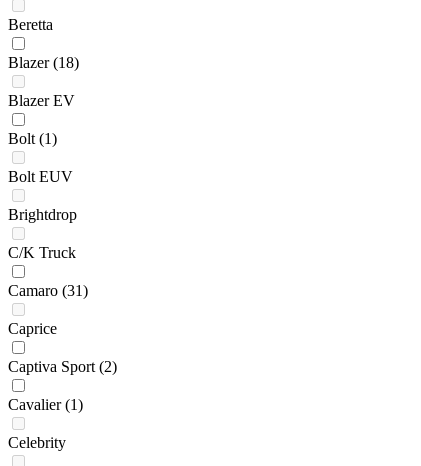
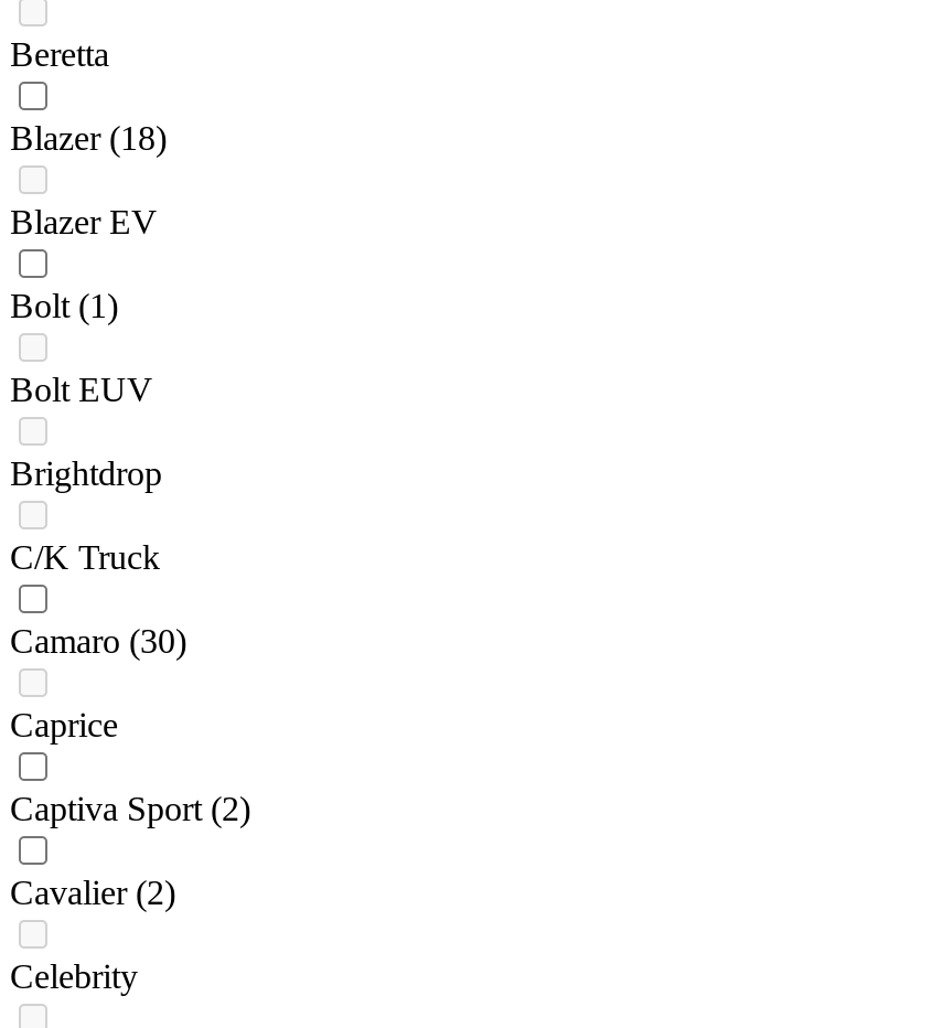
[8,282,88,299] Camaro (31) -> [10,623,186,660] Camaro (30)
[8,396,83,413] Cavalier (1) -> [10,874,175,912] Cavalier (2)

